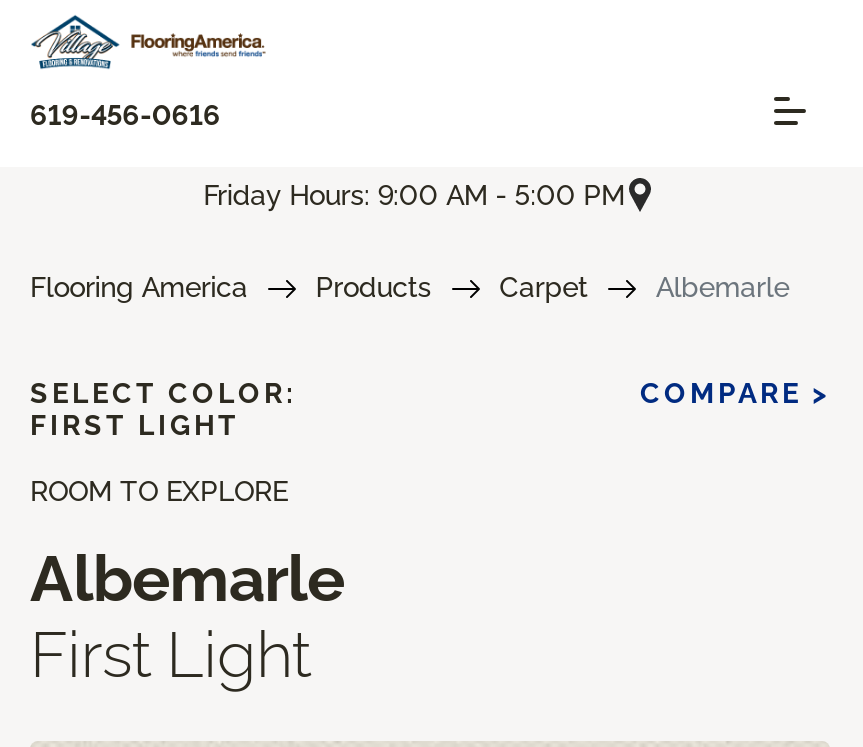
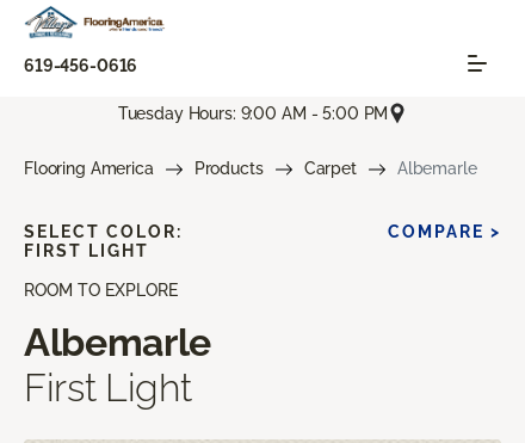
[203,178,625,210] Friday Hours: 9:00 AM - 5:00 PM -> [118,104,388,123] Tuesday Hours: 9:00 AM - 5:00 PM

